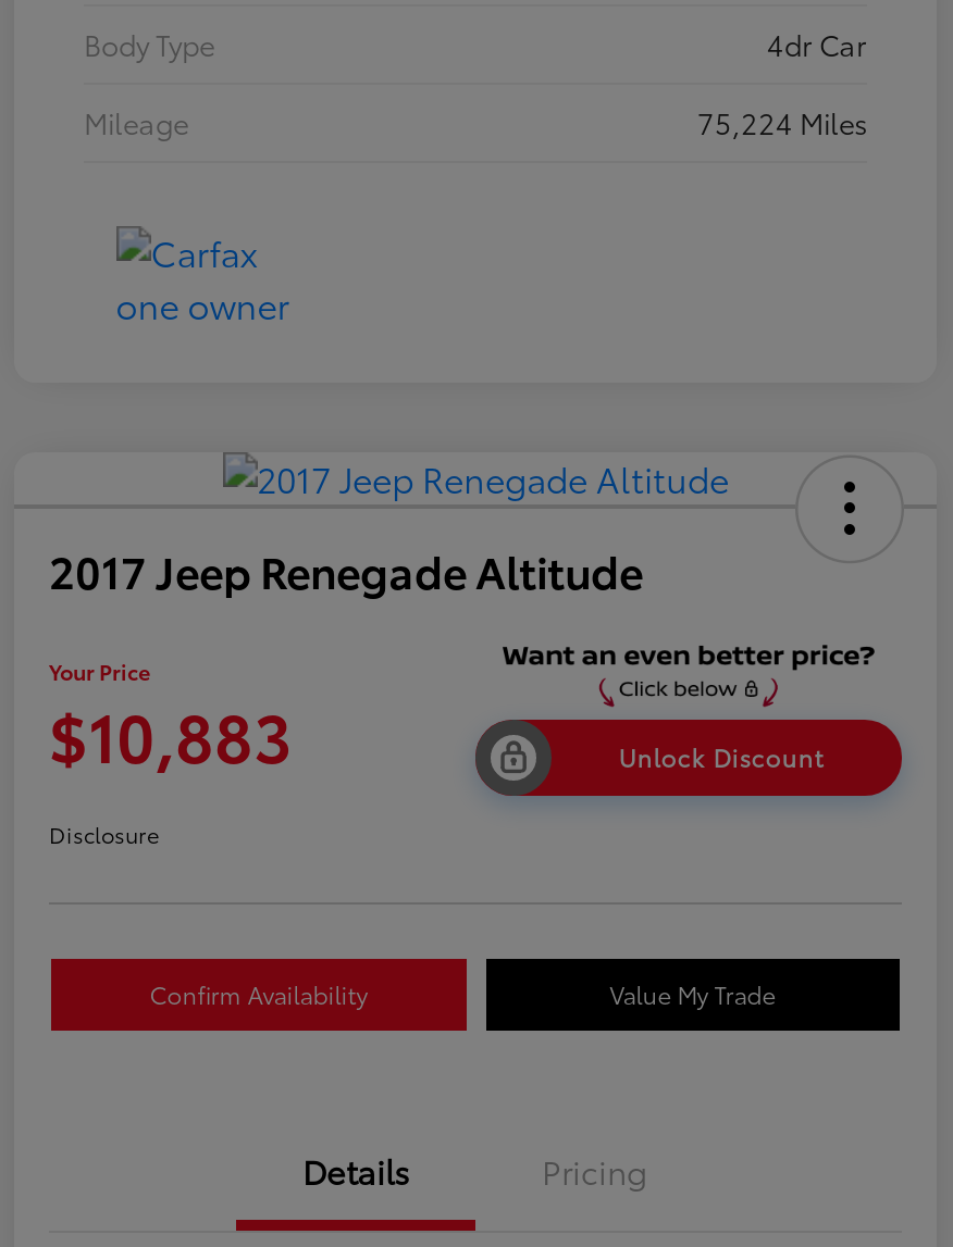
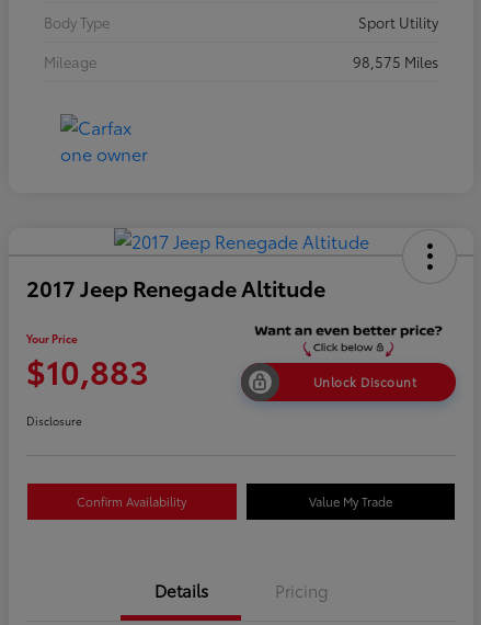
[767,23,867,62] 4dr Car -> [358,12,438,31] Sport Utility
[697,102,867,141] 75,224 Miles -> [353,51,438,71] 98,575 Miles

